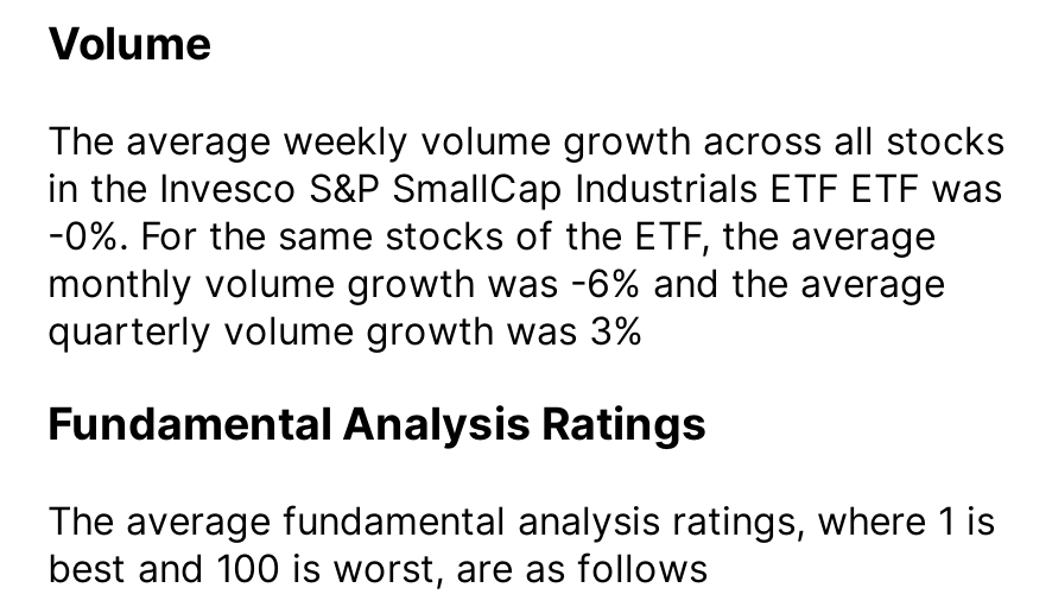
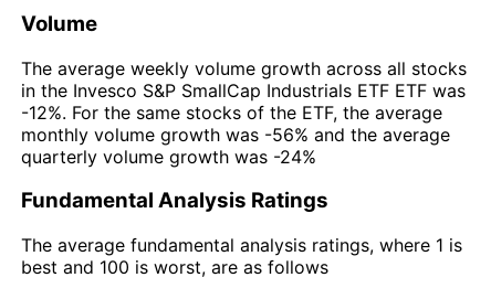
[47,211,936,258] -0%. For the same stocks of the ETF, the average -> [21,101,442,123] -12%. For the same stocks of the ETF, the average
[47,258,945,306] monthly volume growth was -6% and the average -> [21,123,450,145] monthly volume growth was -56% and the average
[47,306,644,353] quarterly volume growth was 3% -> [21,145,316,167] quarterly volume growth was -24%

